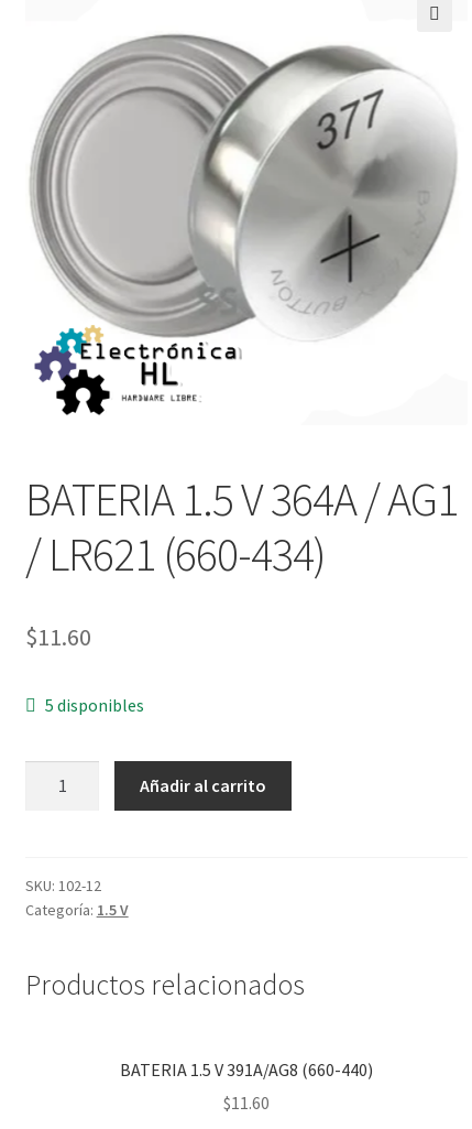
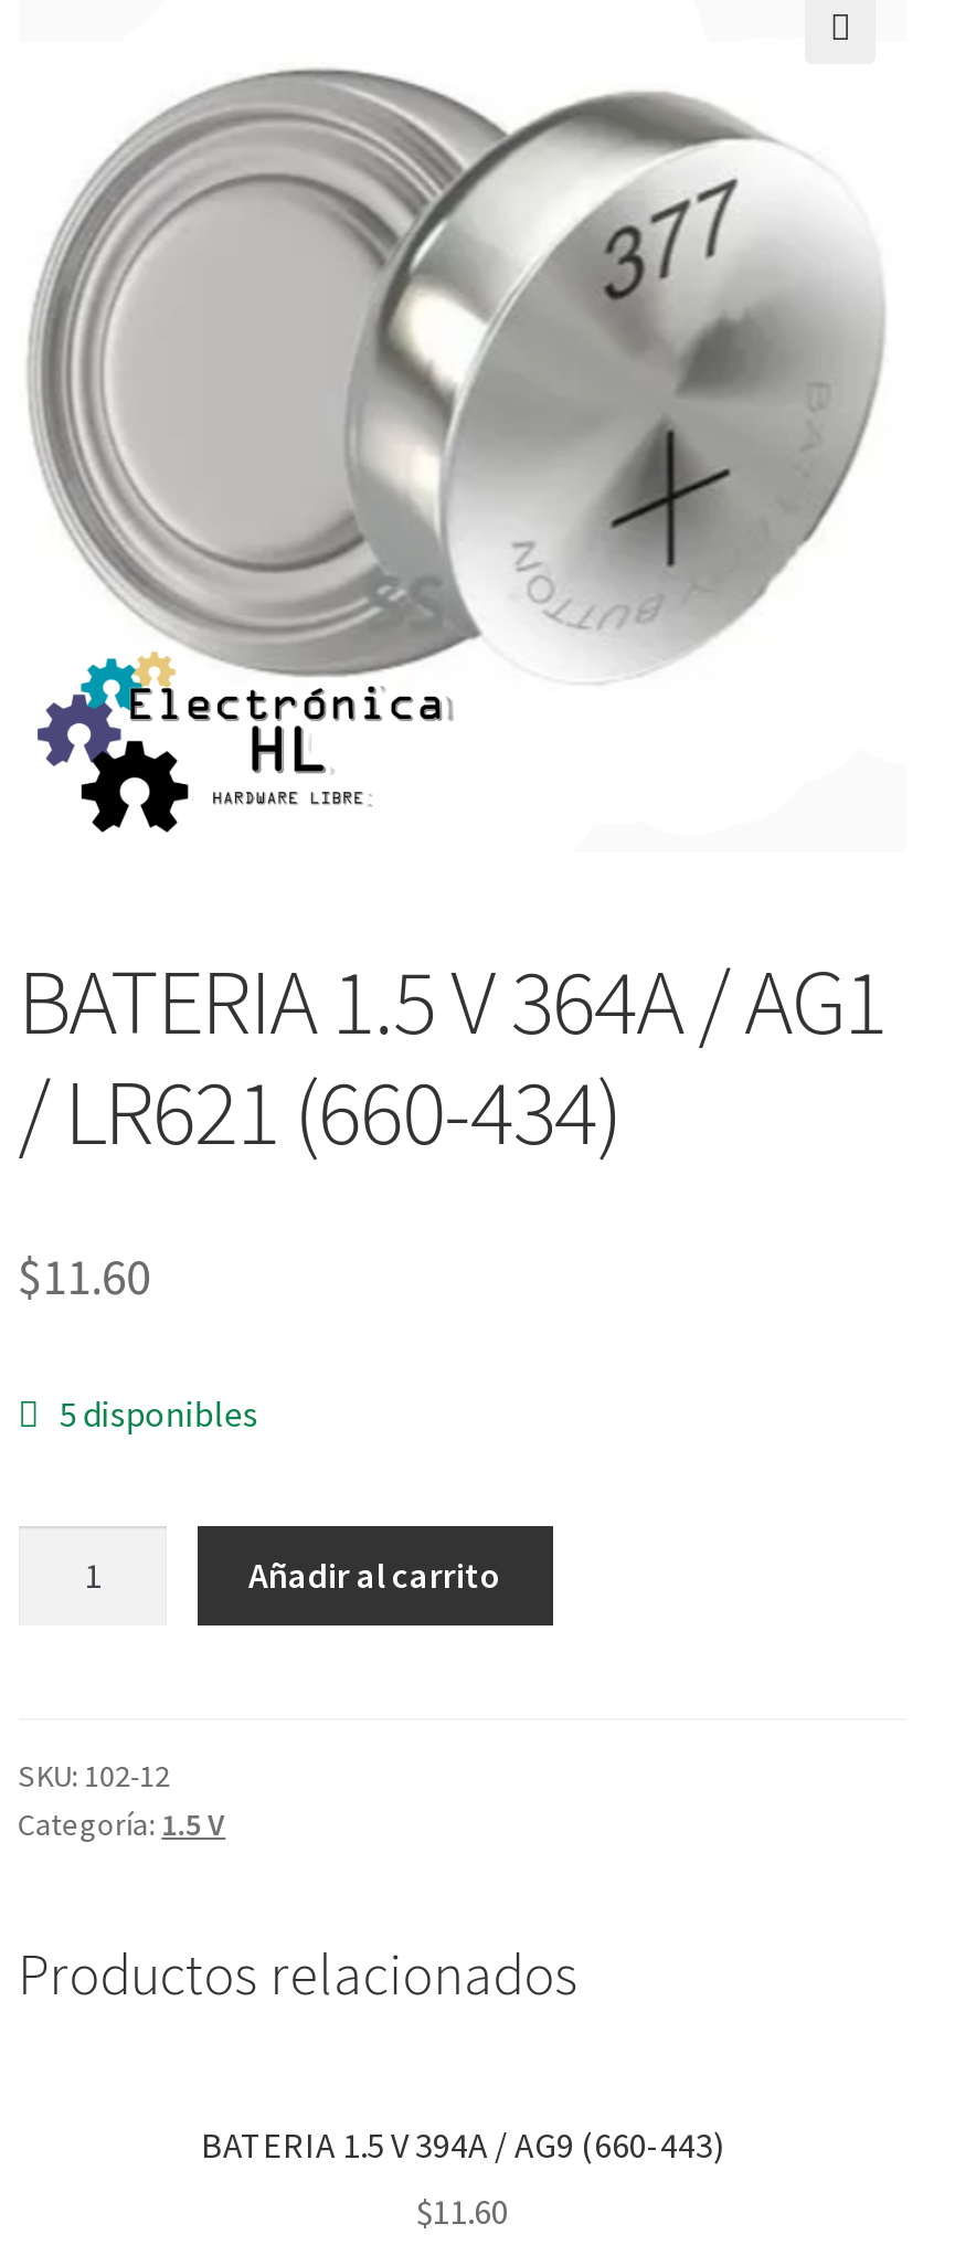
[120,1058,373,1080] BATERIA 1.5 V 391A/AG8 (660-440) -> [201,2122,724,2166] BATERIA 1.5 V 394A / AG9 (660-443)

